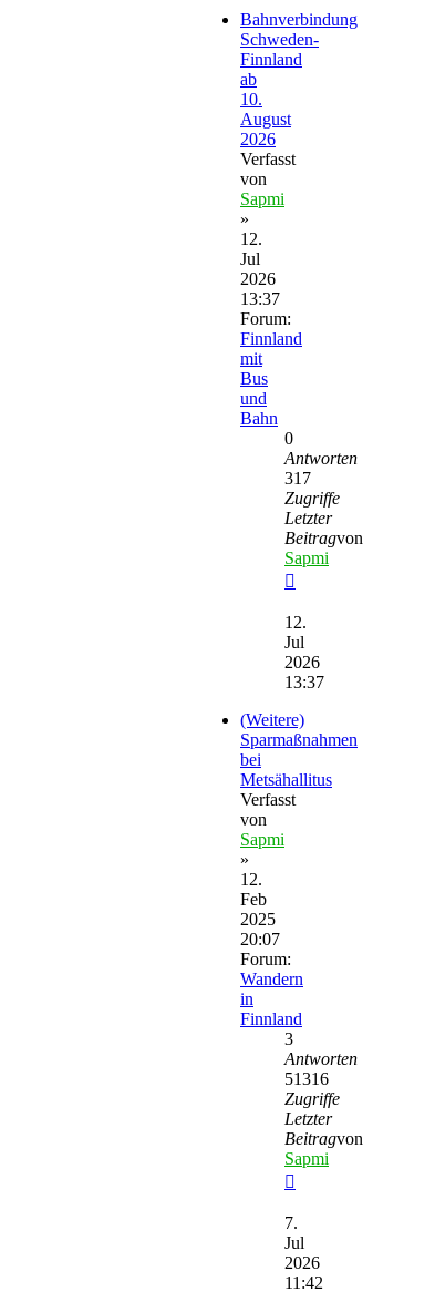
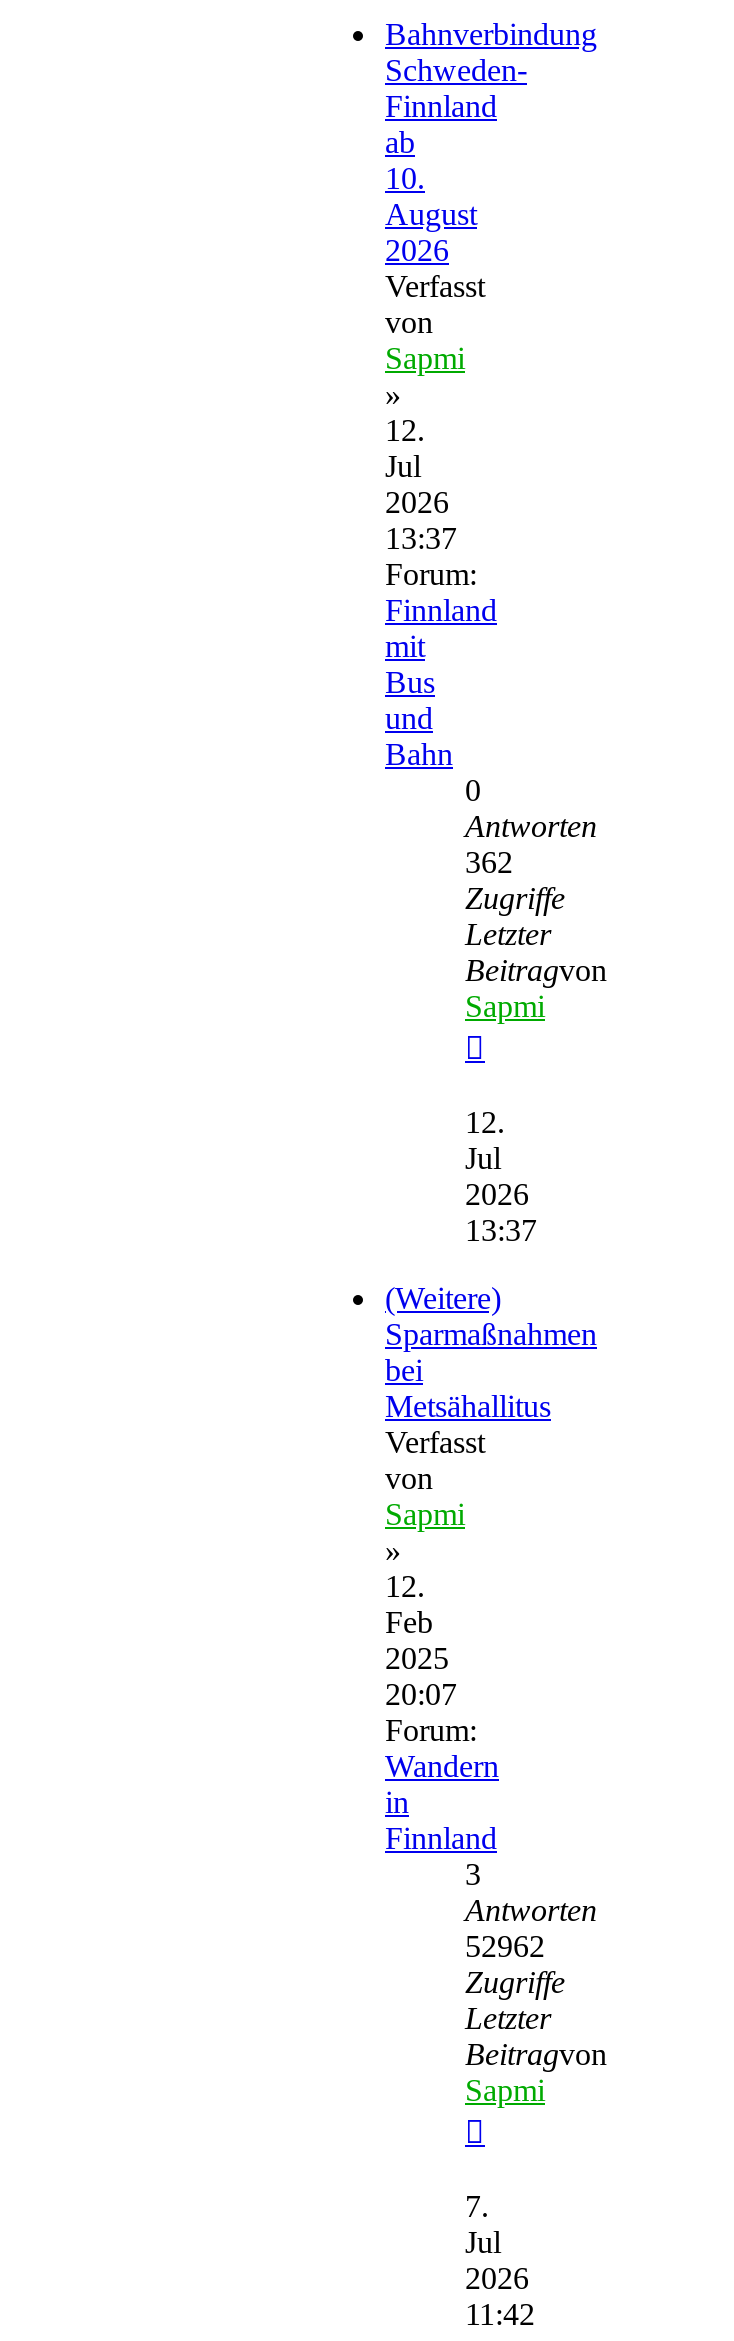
[284,469,311,487] 317 -> [465,845,513,879] 362
[284,1069,329,1088] 51316 -> [465,1929,545,1963] 52962

